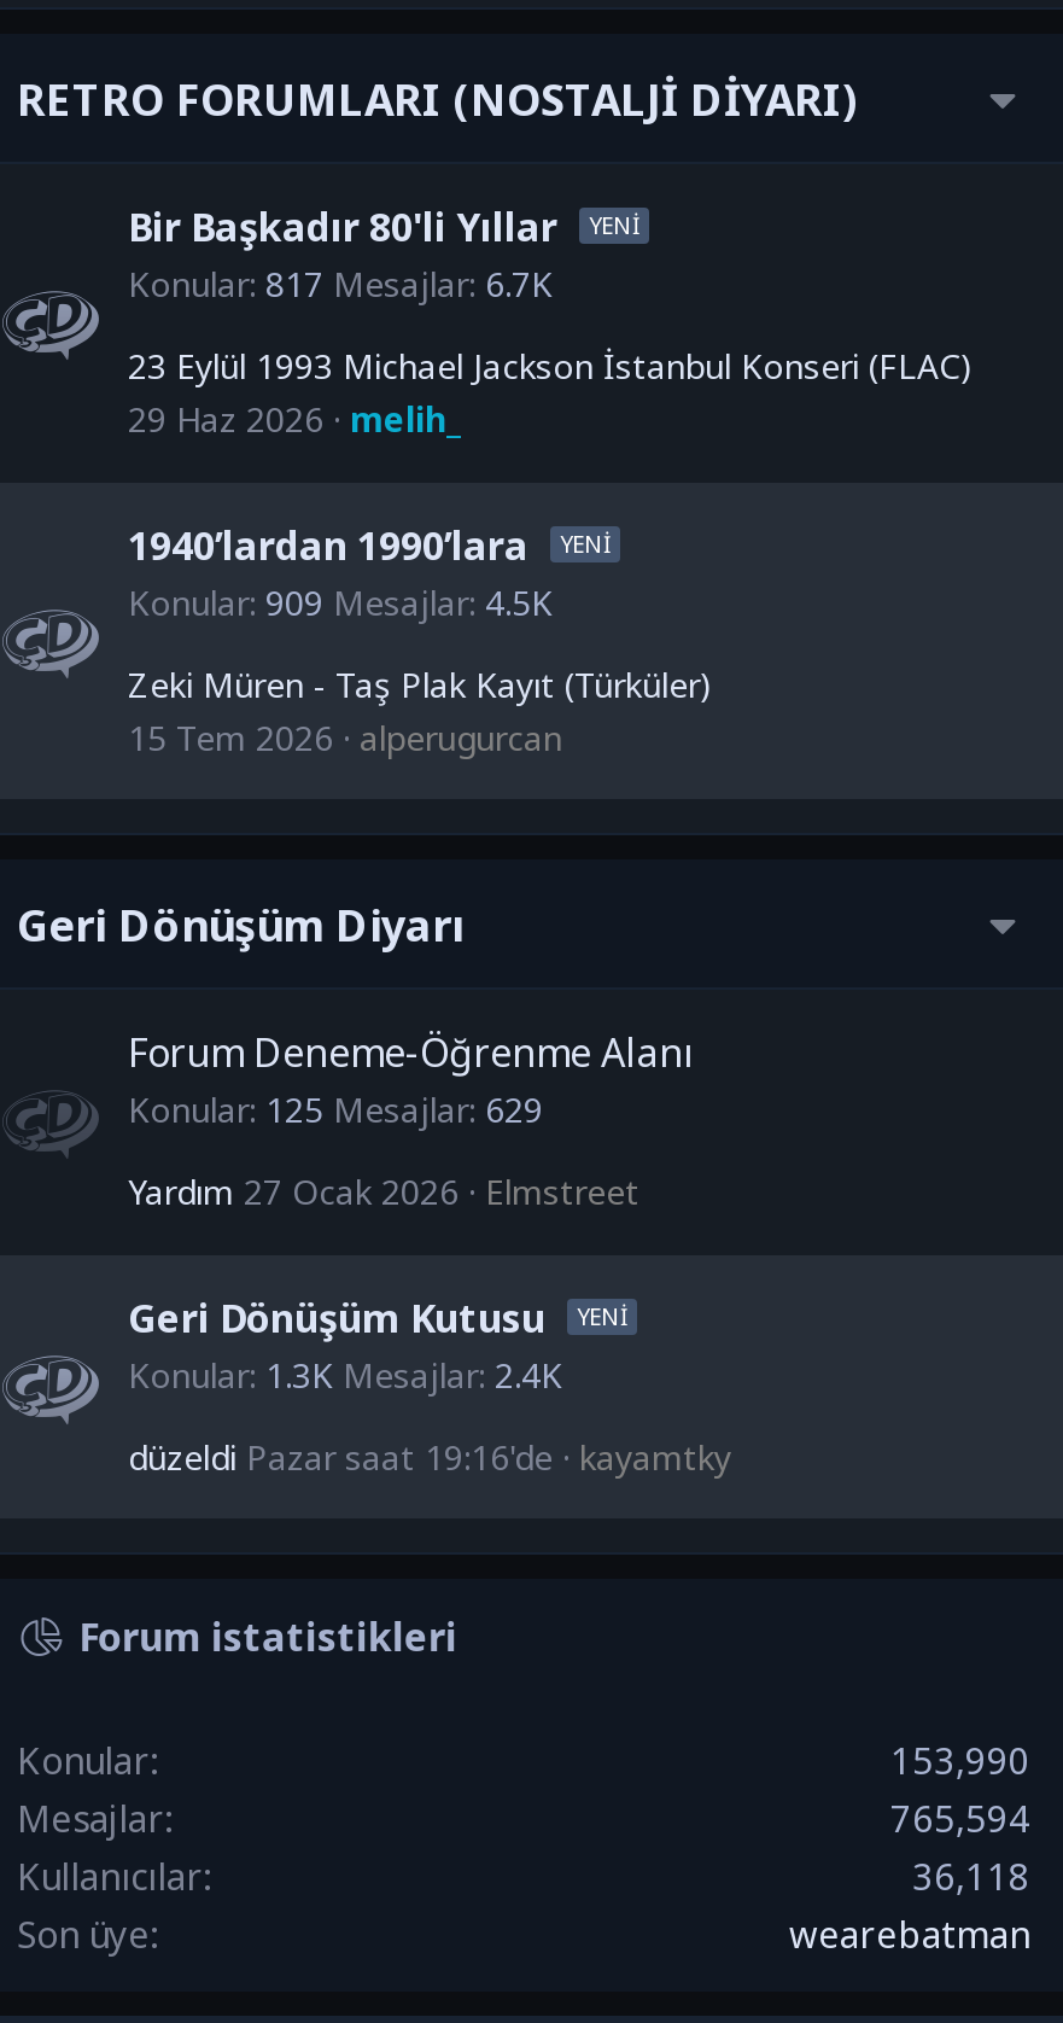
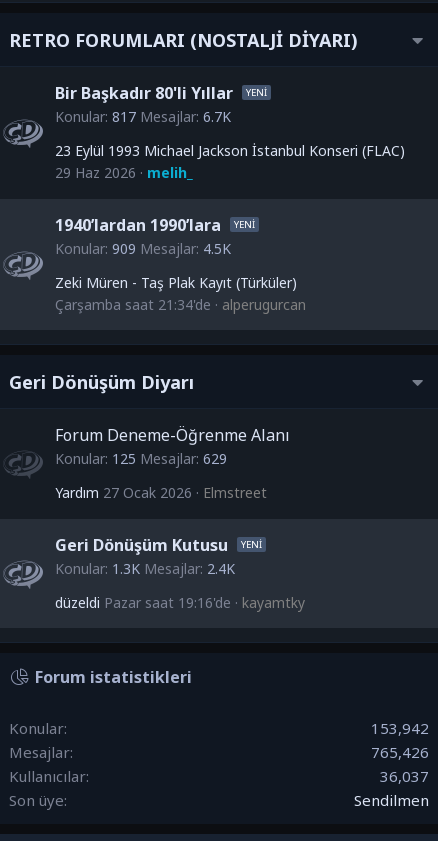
[128,715,562,760] 15 Tem 2026 alperugurcan -> [55,295,306,314] Çarşamba saat 21:34'de alperugurcan
[890,1736,1030,1784] 153,990 -> [371,718,429,738] 153,942
[890,1794,1030,1842] 765,594 -> [371,742,429,762] 765,426
[912,1852,1030,1900] 36,118 -> [380,766,429,786] 36,037
[789,1910,1030,1958] wearebatman -> [354,790,429,810] Sendilmen

